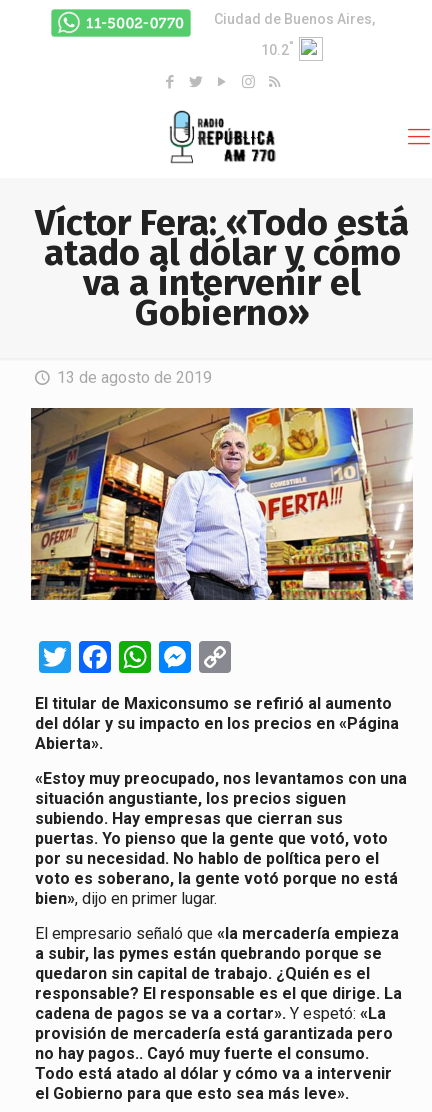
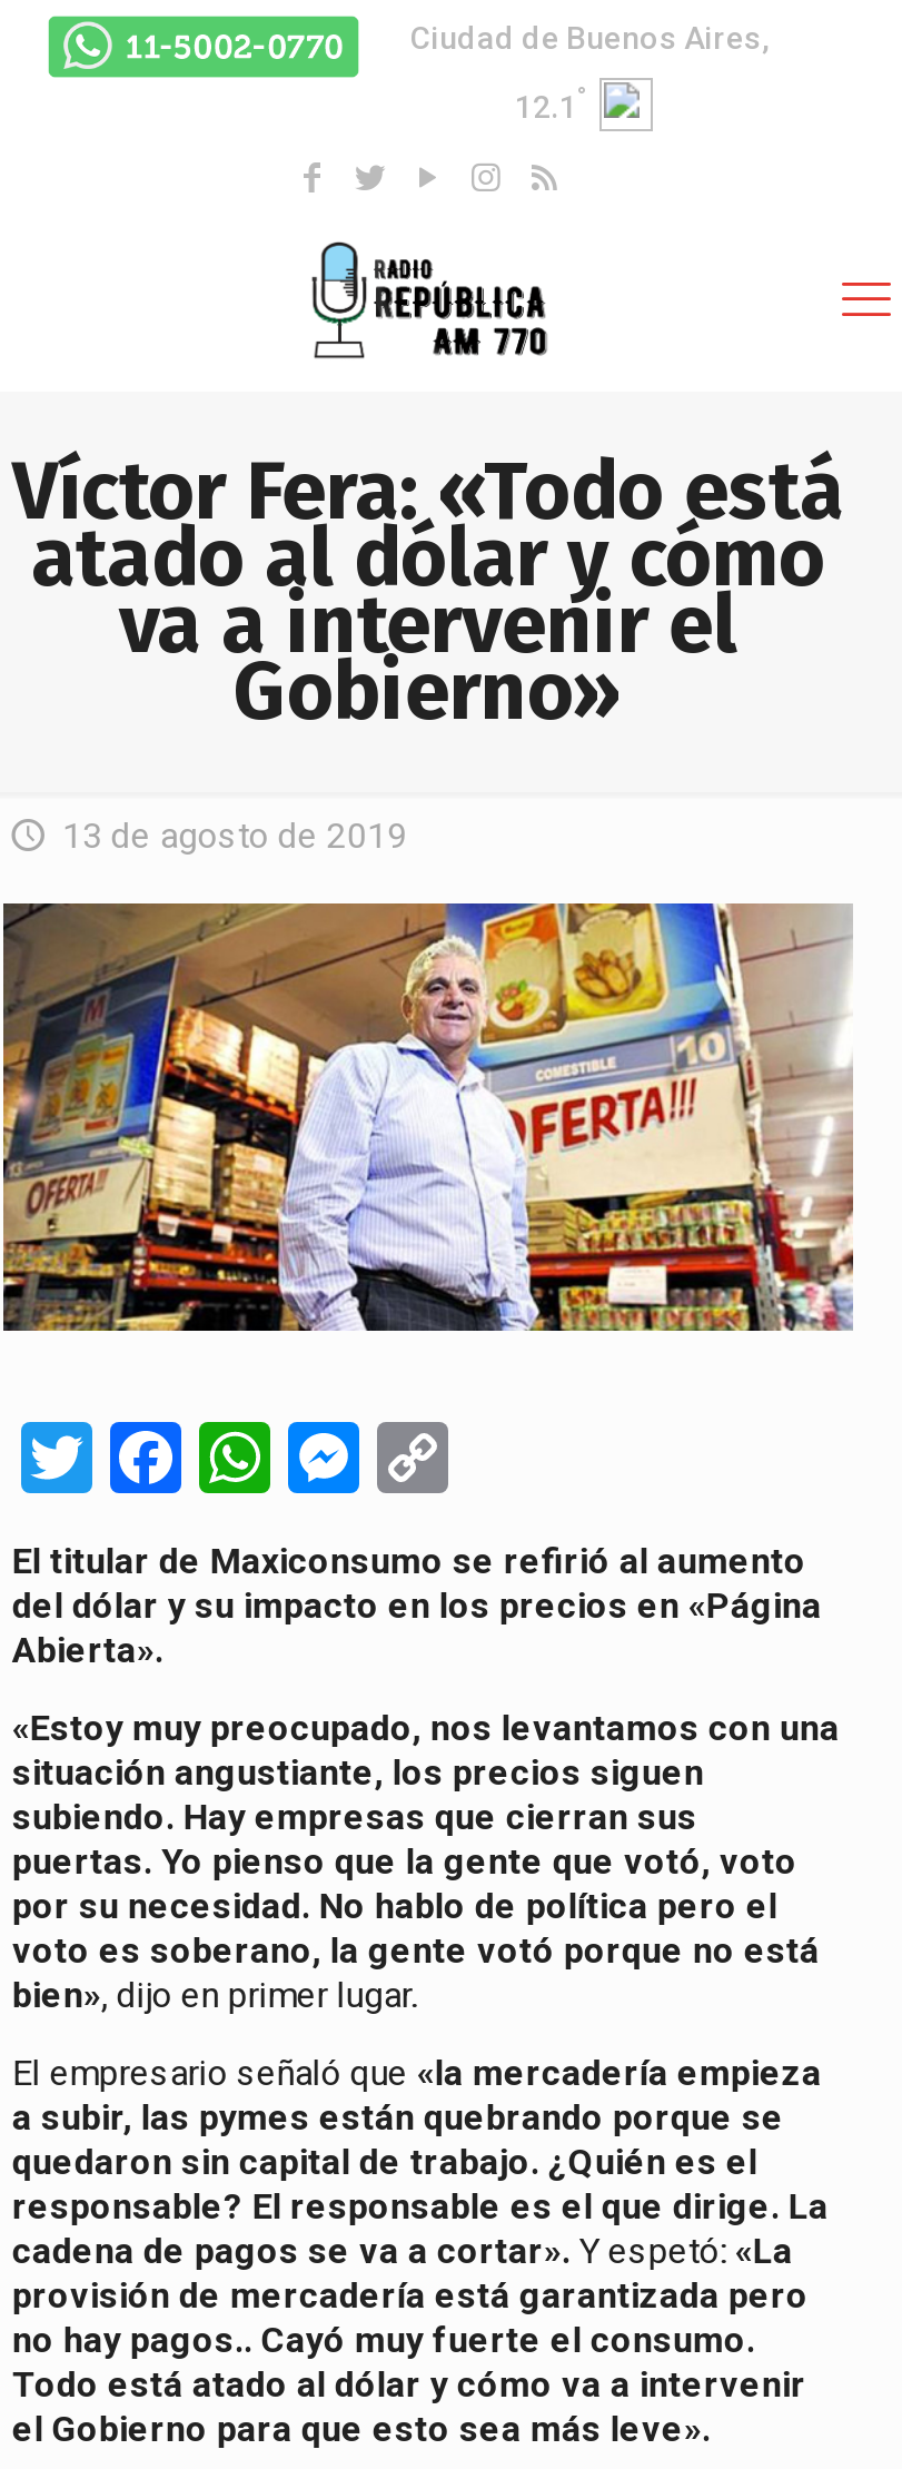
[261,38,294,58] 10.2 ° -> [515,81,588,125] 12.1 °

